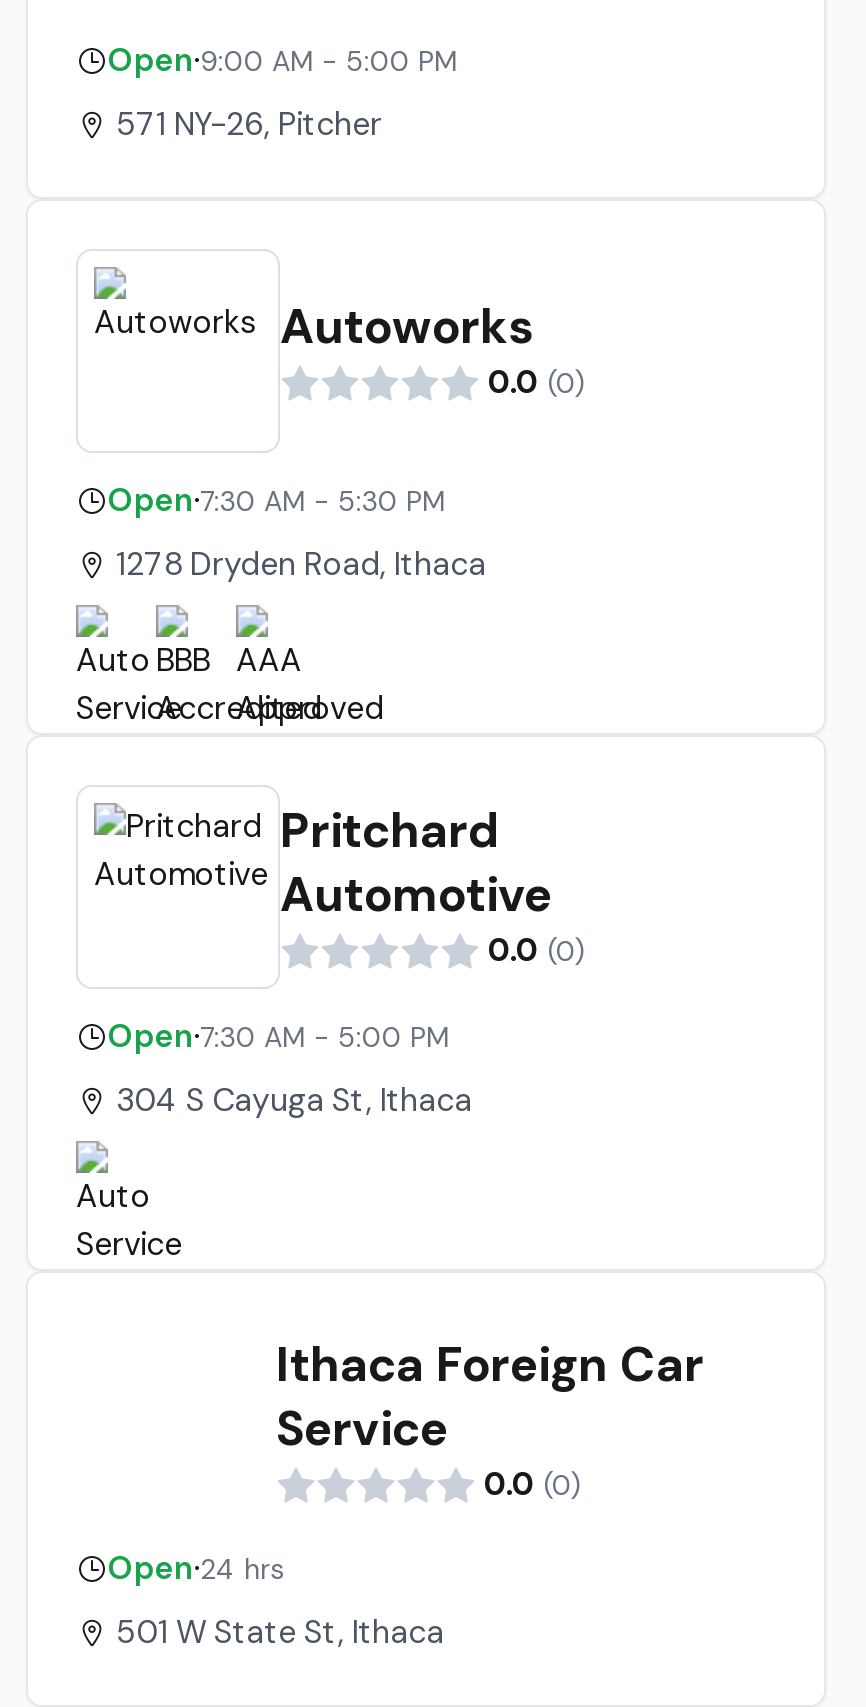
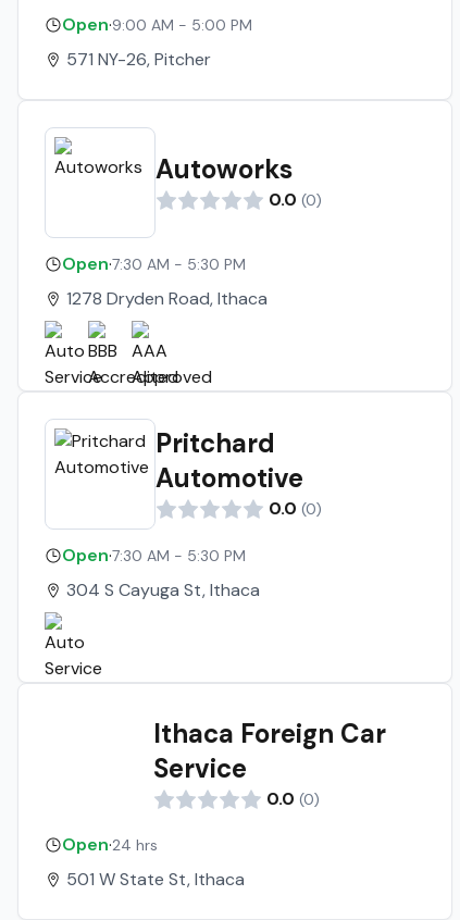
[108,1015,450,1057] Open·7:30 AM - 5:00 PM -> [62,544,246,567] Open·7:30 AM - 5:30 PM

